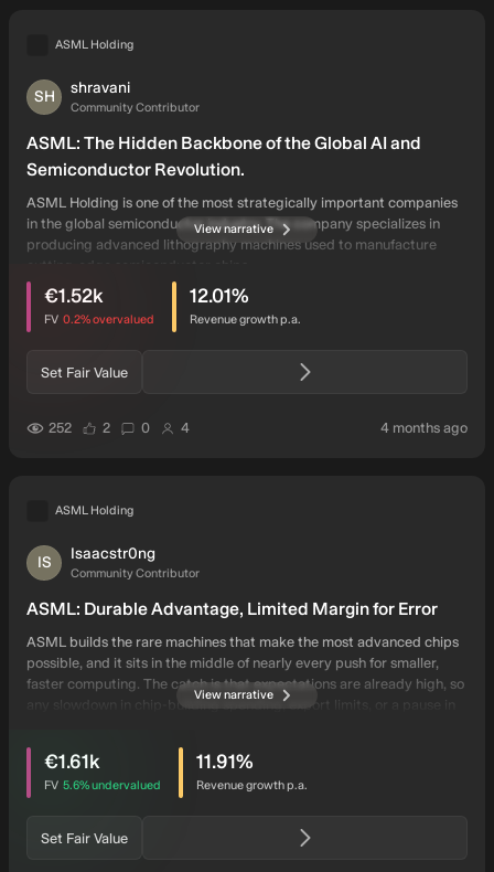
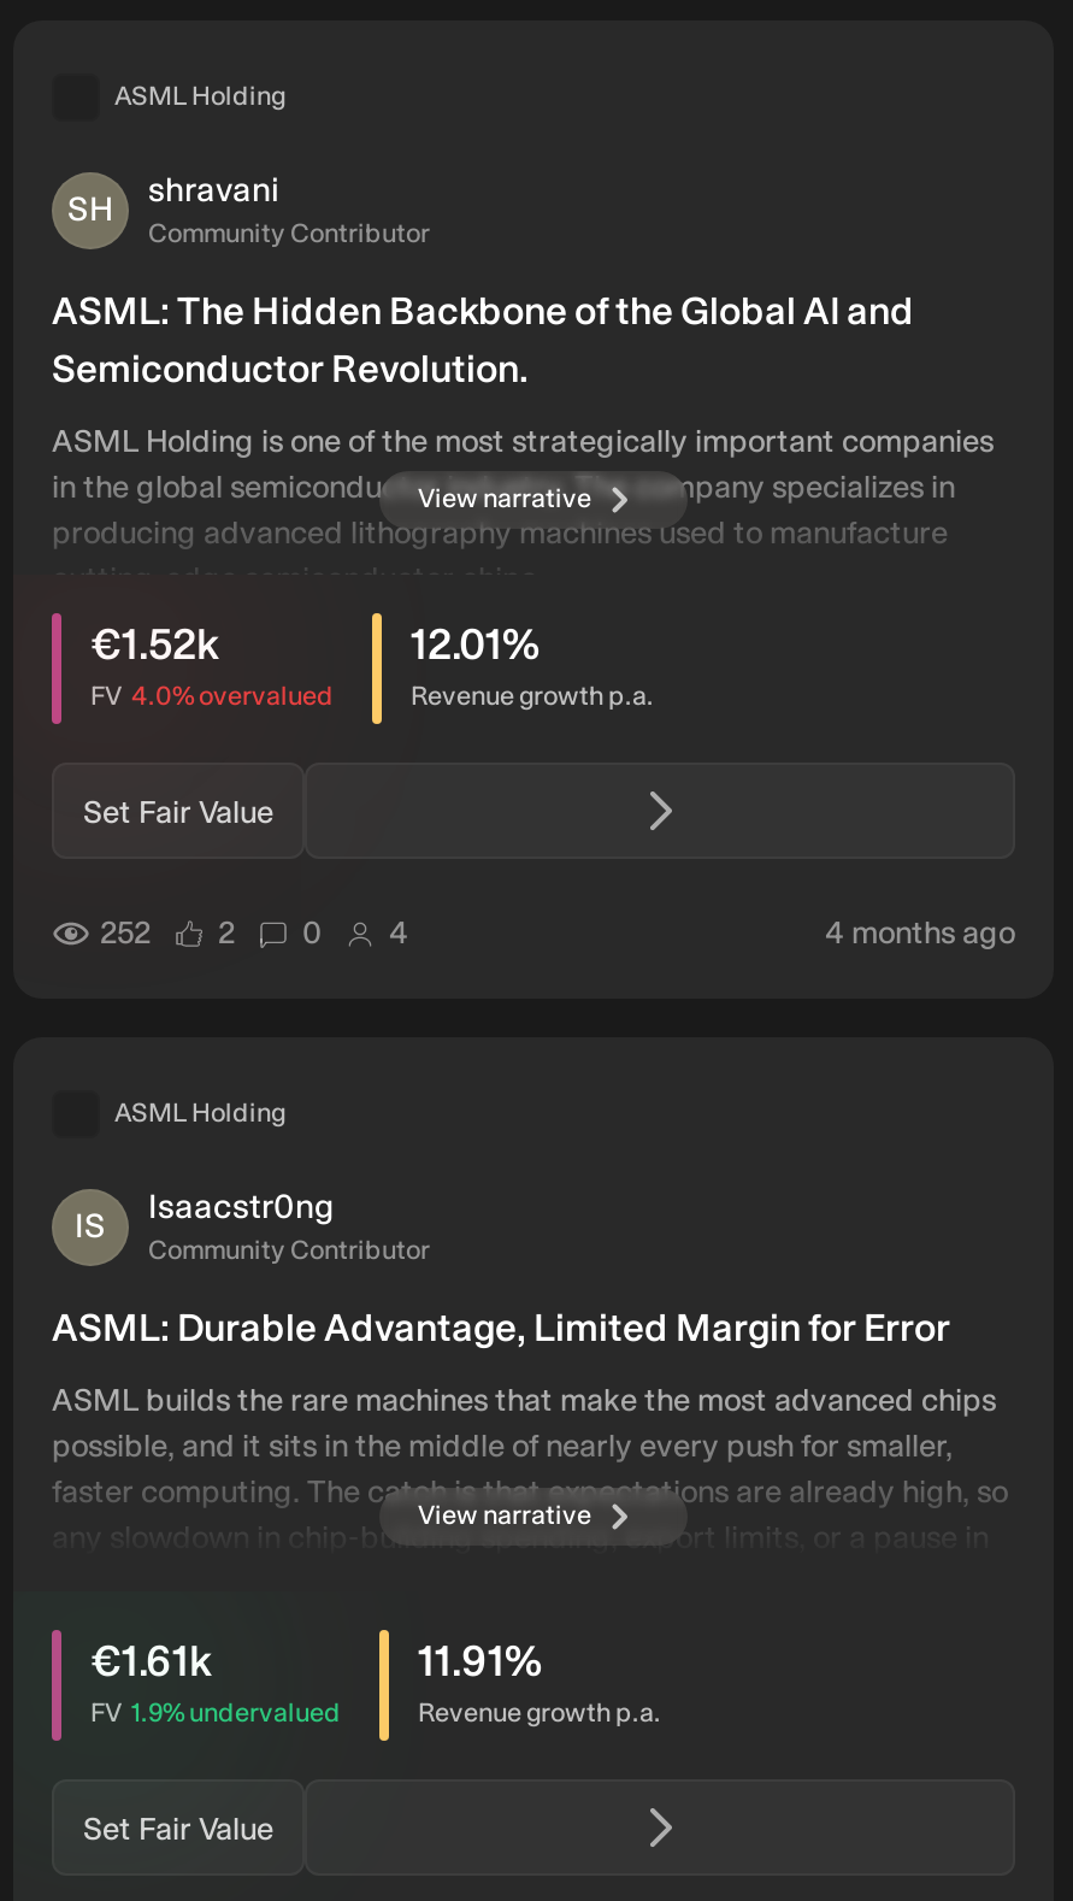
[44,312,154,327] FV 0.2% overvalued -> [90,681,334,712] FV 4.0% overvalued
[44,778,161,793] FV 5.6% undervalued -> [90,1697,341,1729] FV 1.9% undervalued

